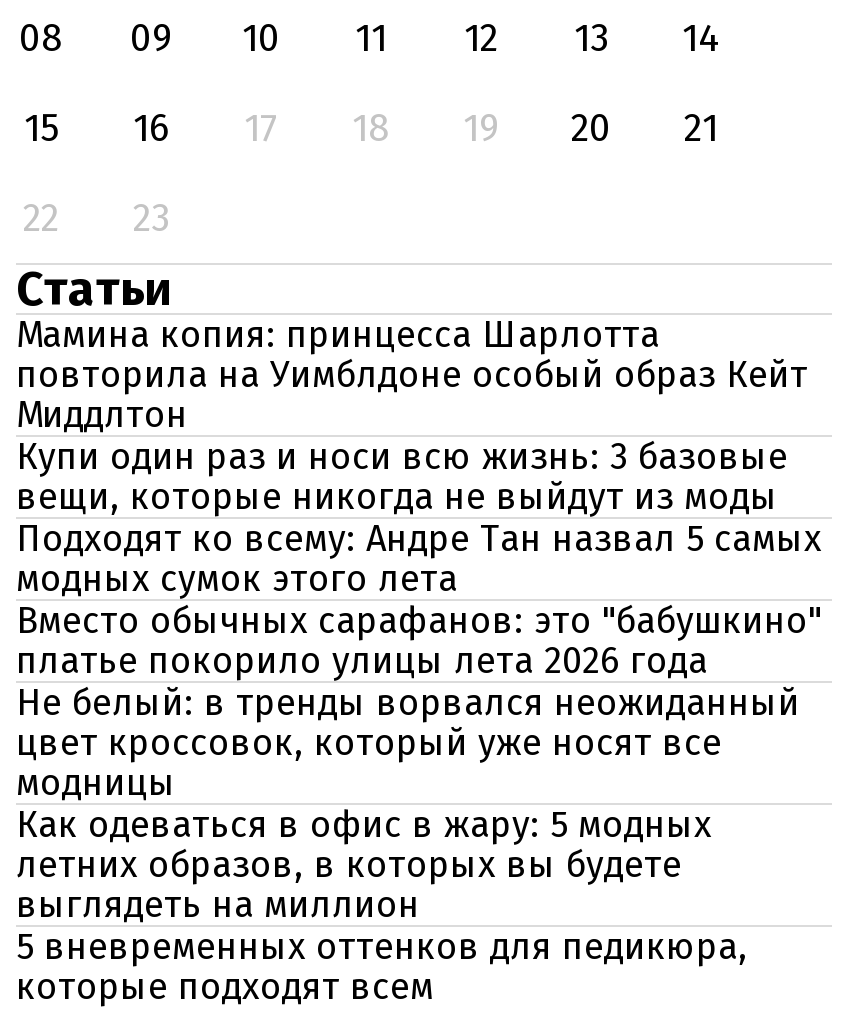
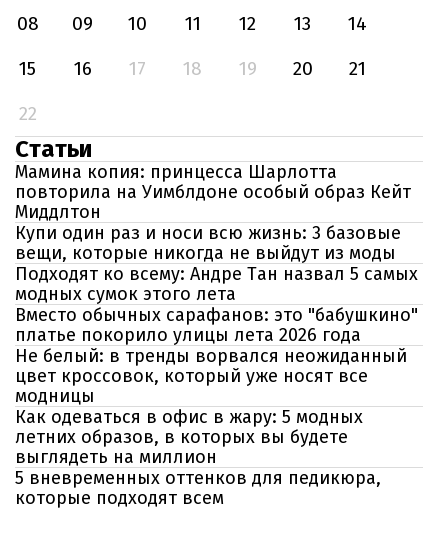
[133,195,169,241] 23 -> none

